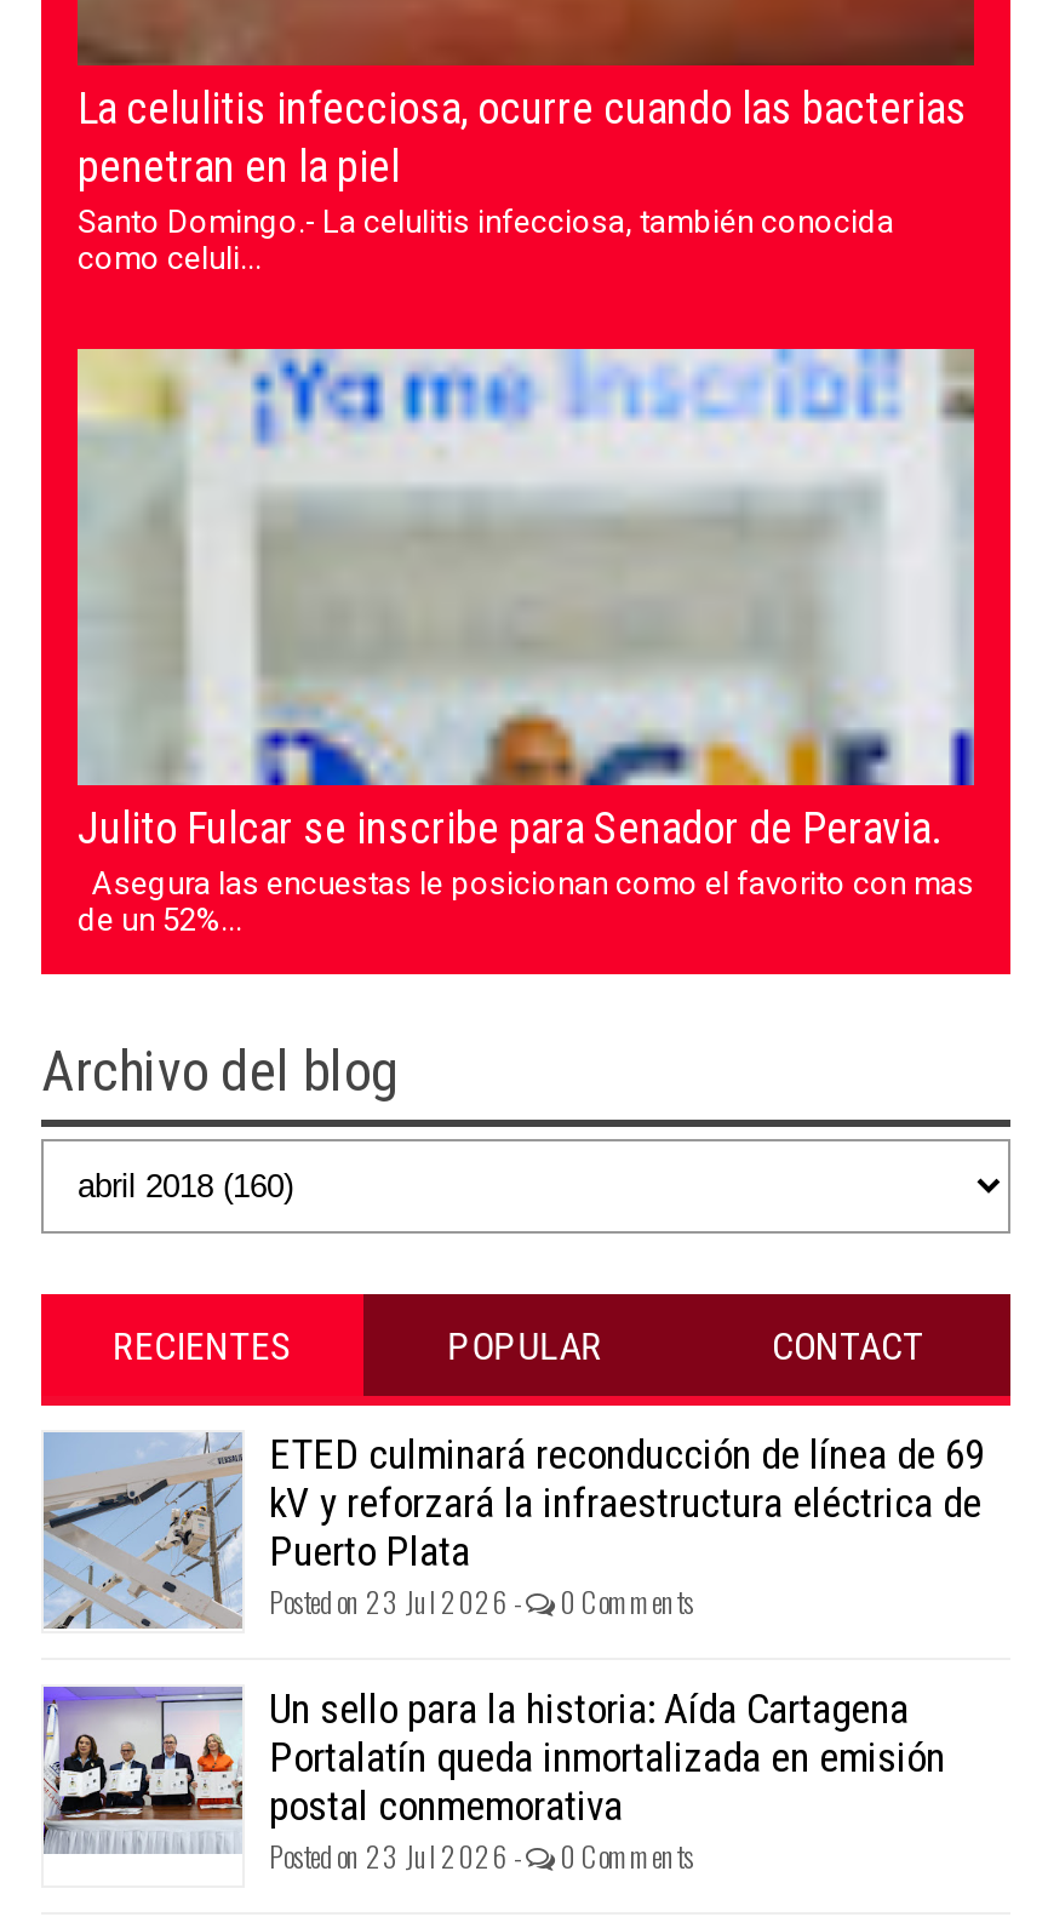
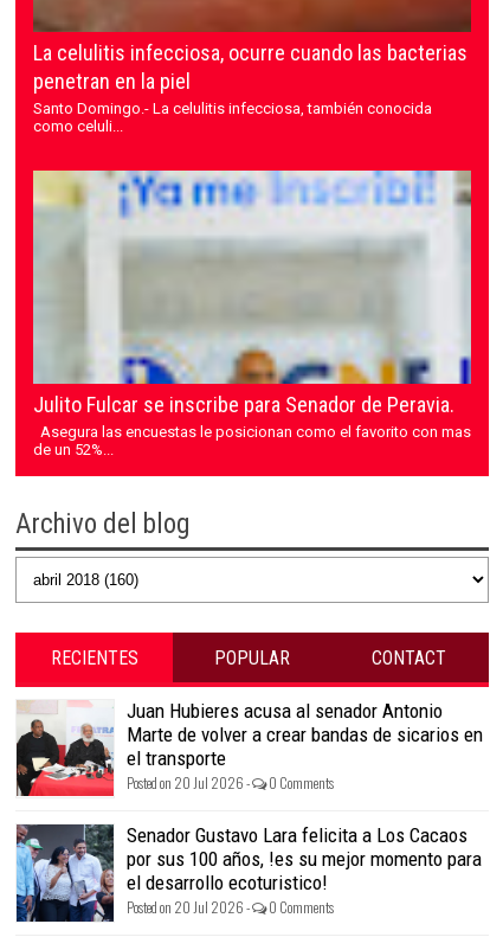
[44,1429,984,1629] [image] | ETED culminará reconducción de línea de 69 | kV y reforzará la infraestructura eléctrica de | Puerto Plata | Posted on 23 Jul 2026 - -> [15,698,483,797] [image] | Juan Hubieres acusa al senador Antonio | Marte de volver a crear bandas de sicarios en | el transporte | Posted on 20 Jul 2026 -
[41,1683,945,1885] [image] | Un sello para la historia: Aída Cartagena | Portalatín queda inmortalizada en emisión | postal conmemorativa | Posted on 23 Jul 2026 - -> [15,823,482,923] [image] | Senador Gustavo Lara felicita a Los Cacaos | por sus 100 años, !es su mejor momento para | el desarrollo ecoturistico! | Posted on 20 Jul 2026 -

